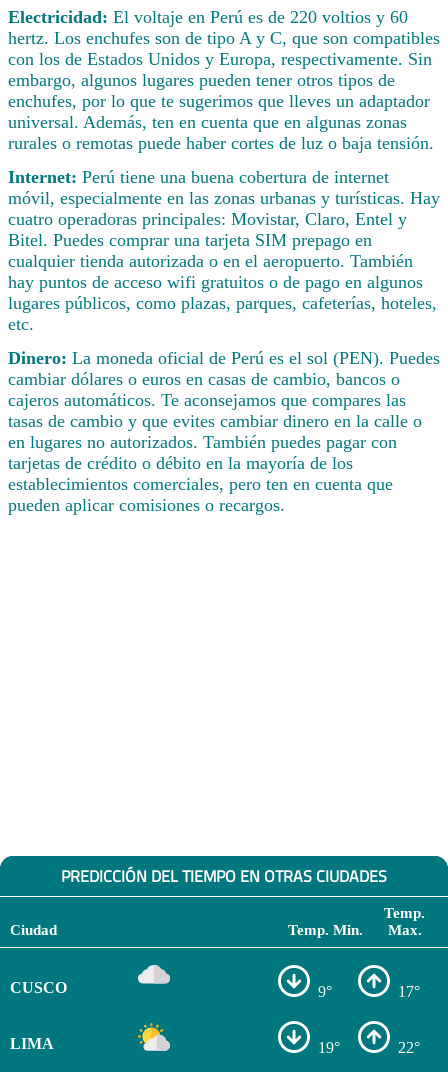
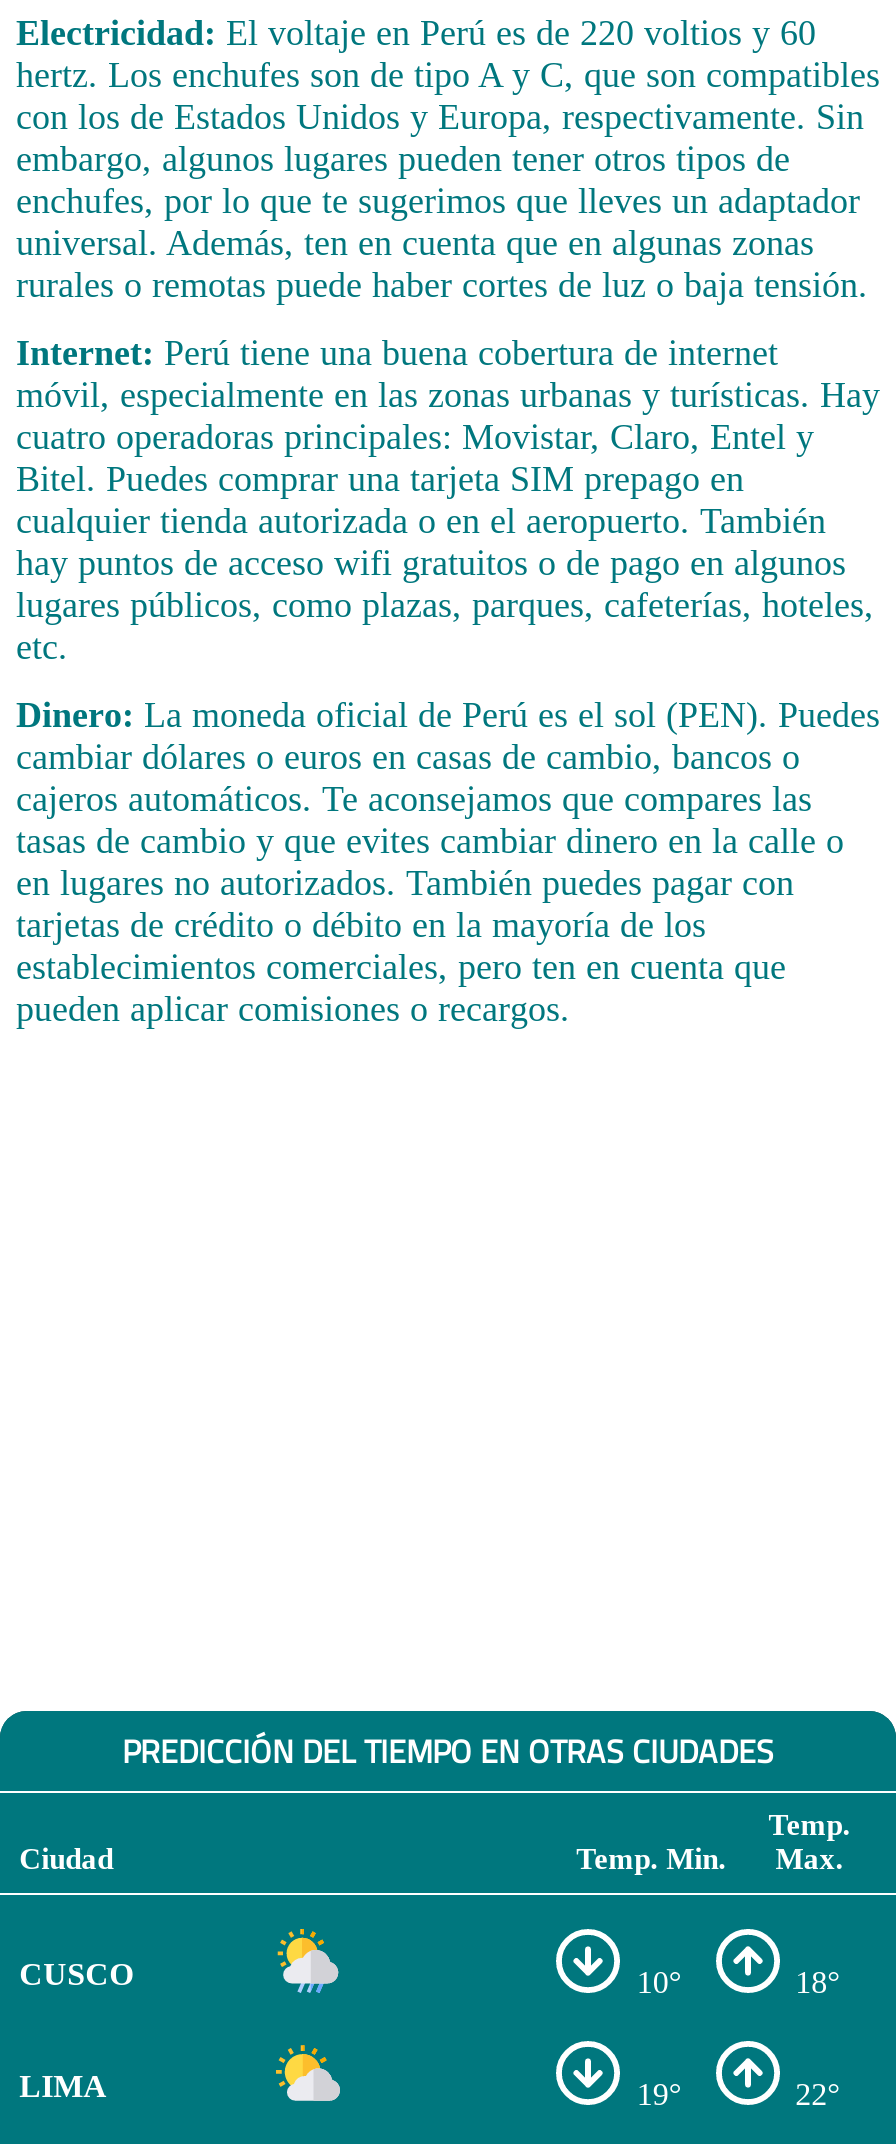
[137,964,171,996] [image] -> [276,1927,340,1993] [image]
[318,983,332,1000] 9° -> [637,1966,681,2000] 10°
[398,983,420,1000] 17° -> [795,1966,839,2000] 18°

